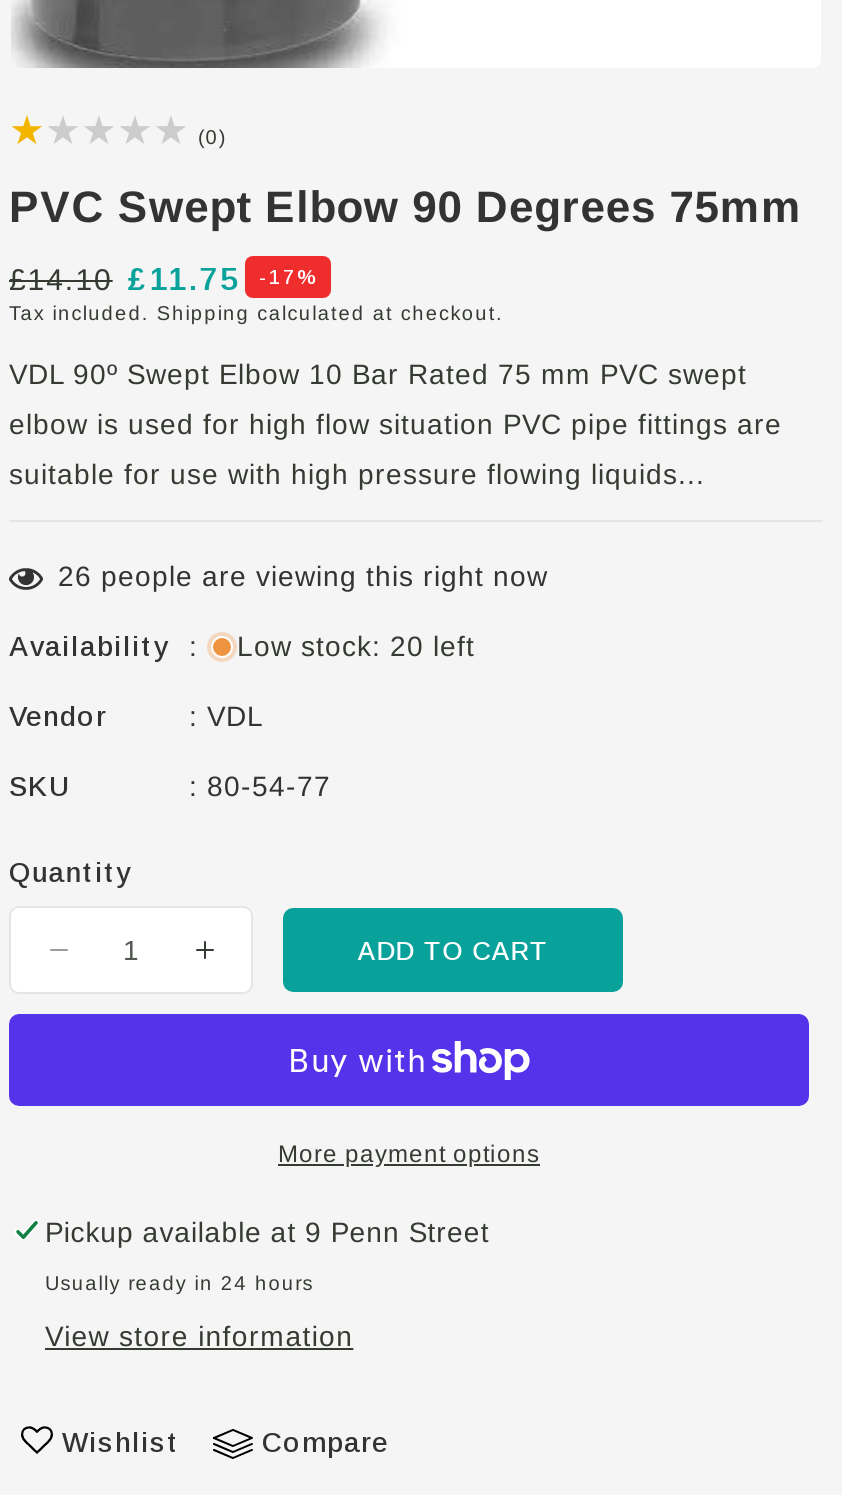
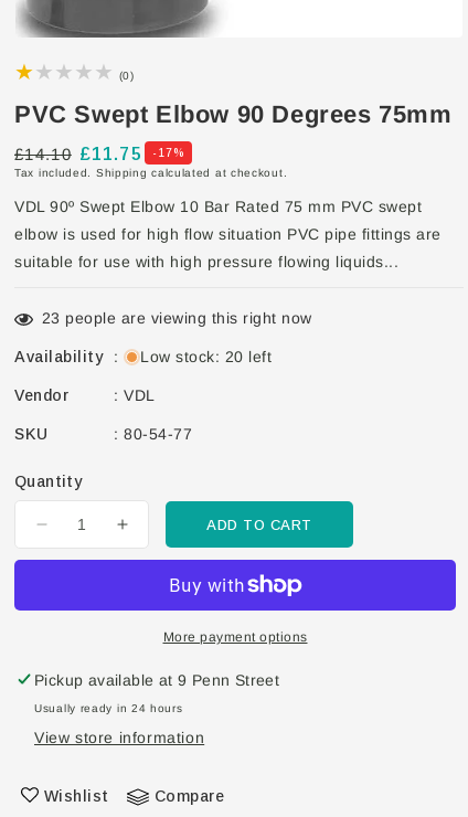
[58,561,548,593] 26 people are viewing this right now -> [41,310,312,327] 23 people are viewing this right now

